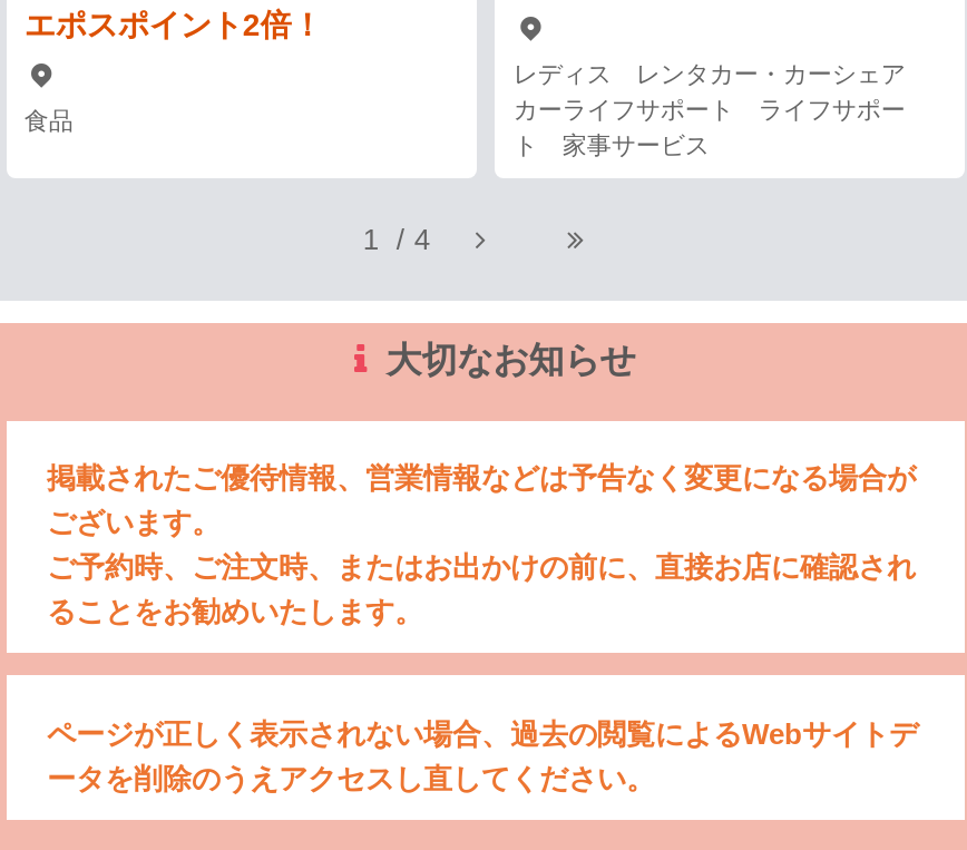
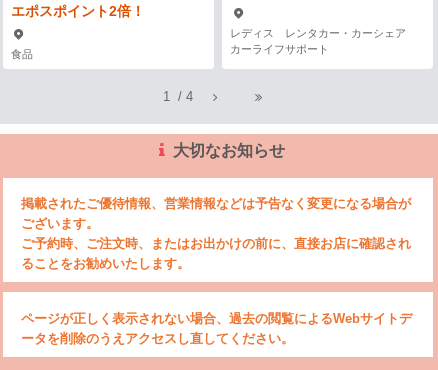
[513,95,906,157] カーライフサポート ライフサポー | ト 家事サービス -> [230,42,329,54] カーライフサポート

